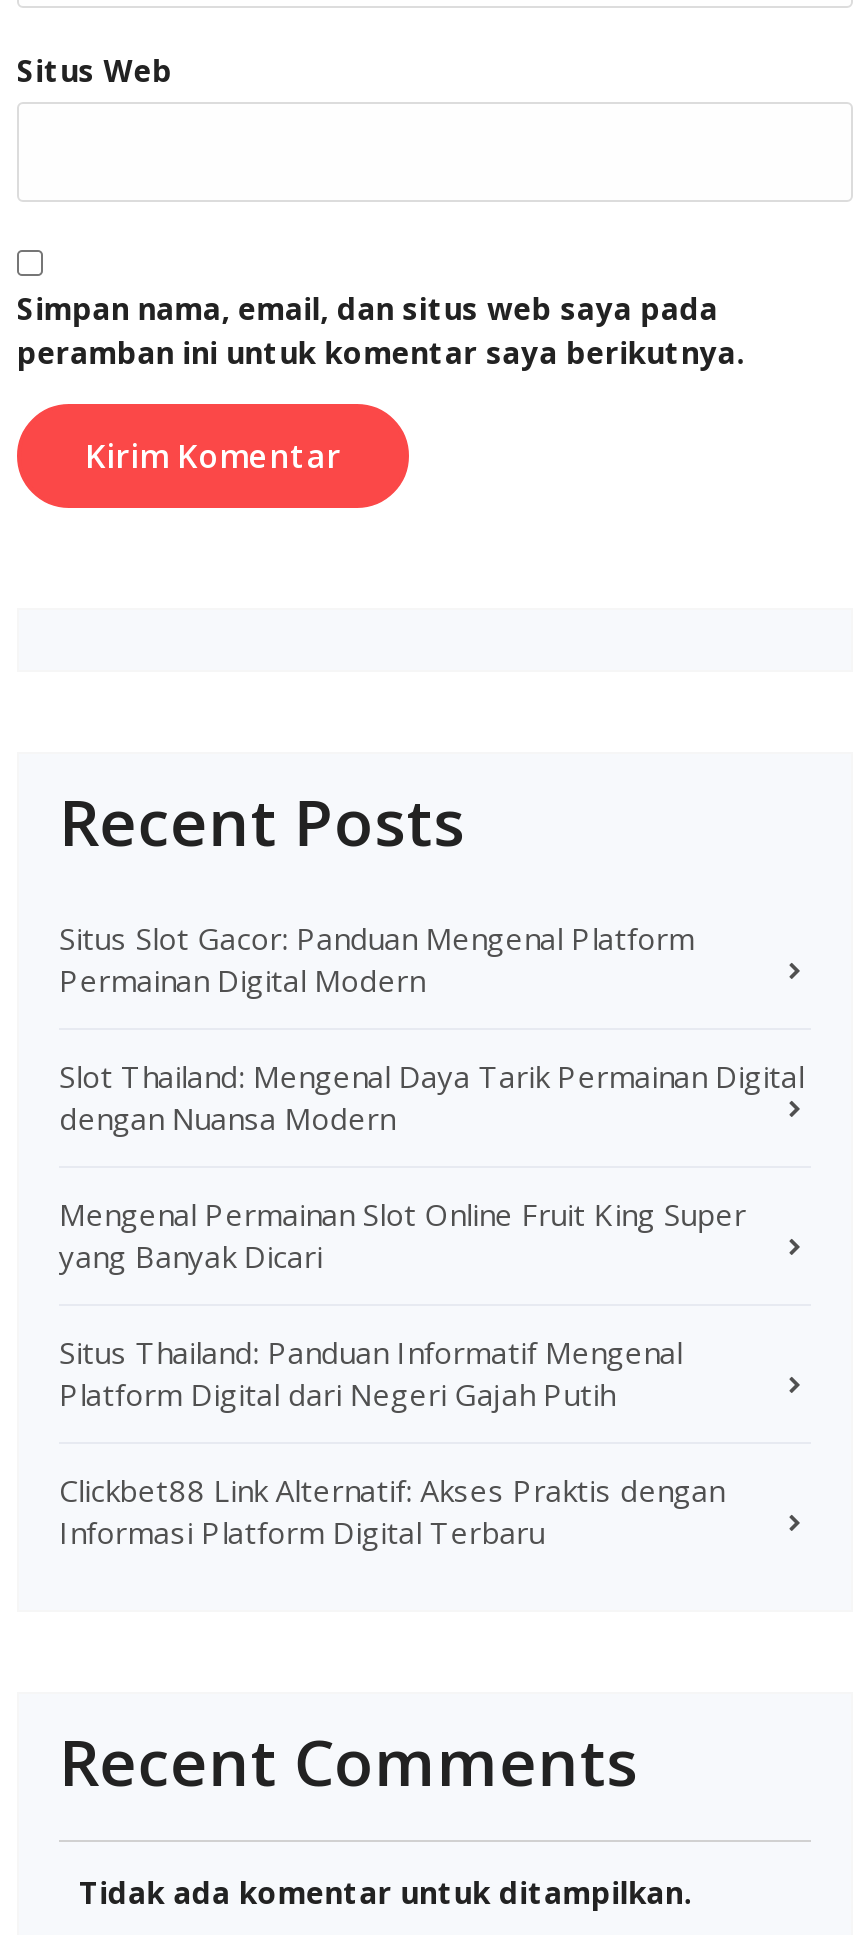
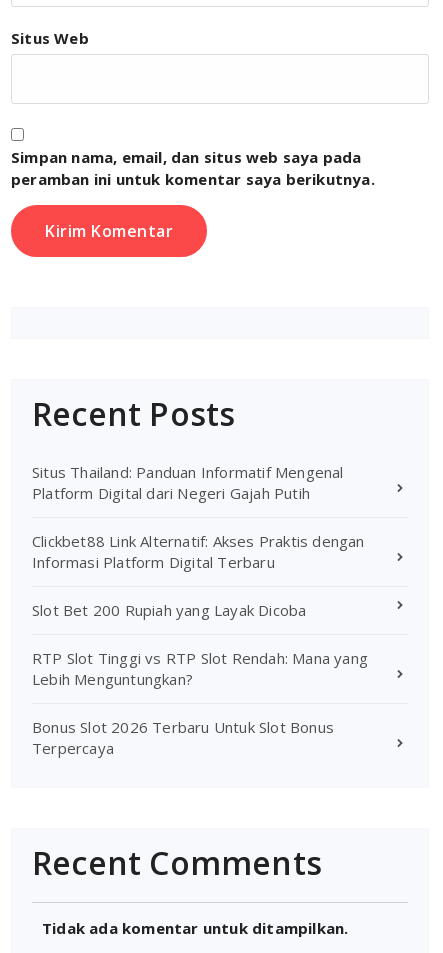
[59,918,804,1276] Situs Slot Gacor: Panduan Mengenal Platform | Permainan Digital Modern | Slot Thailand: Mengenal Daya Tarik Permainan Digital | dengan Nuansa Modern | Mengenal Permainan Slot Online Fruit King Super | yang Banyak Dicari -> none
moved [59,1332,724,1552] -> [32,462,365,572]: Situs Thailand: Panduan Informatif Mengenal | Platform Digital dari Negeri Gajah Putih | Clickbet88 Link Alternatif: Akses Praktis dengan | Informasi Platform Digital Terbaru
none -> [32,600,368,758] Slot Bet 200 Rupiah yang Layak Dicoba | RTP Slot Tinggi vs RTP Slot Rendah: Mana yang | Lebih Menguntungkan? | Bonus Slot 2026 Terbaru Untuk Slot Bonus | Terpercaya

